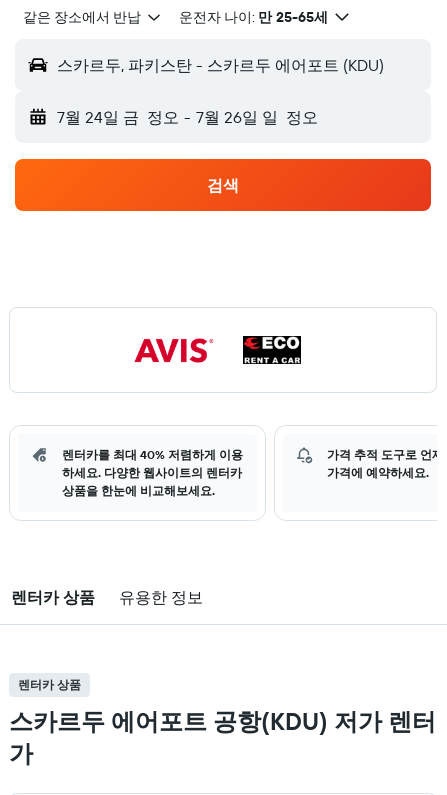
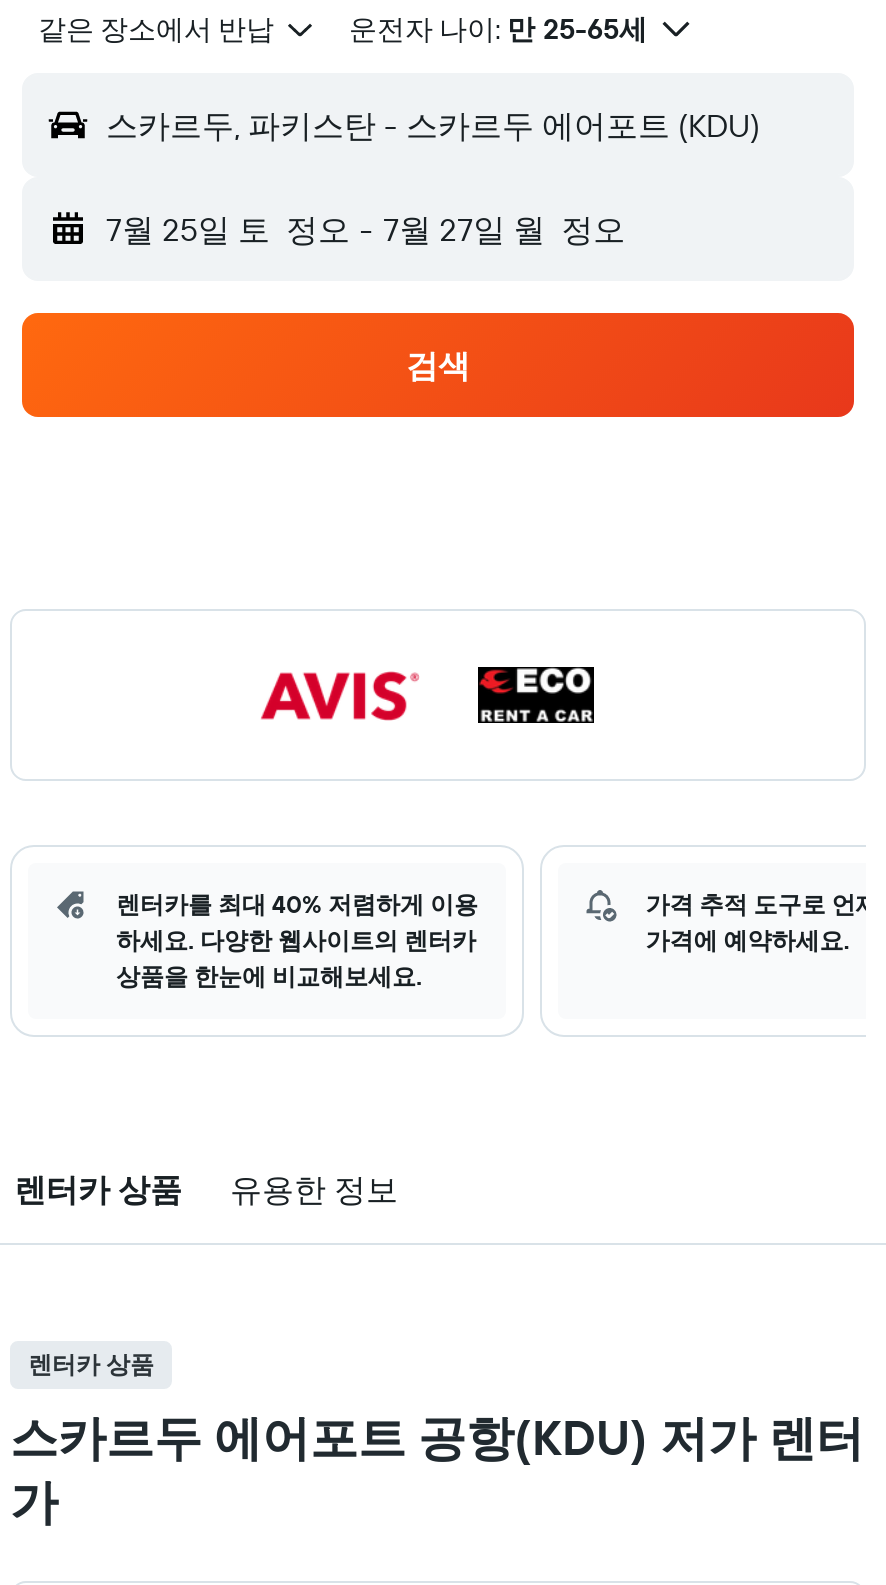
[57,107,318,127] 7월 24일 금 정오 - 7월 26일 일 정오 -> [106,209,625,249] 7월 25일 토 정오 - 7월 27일 월 정오

